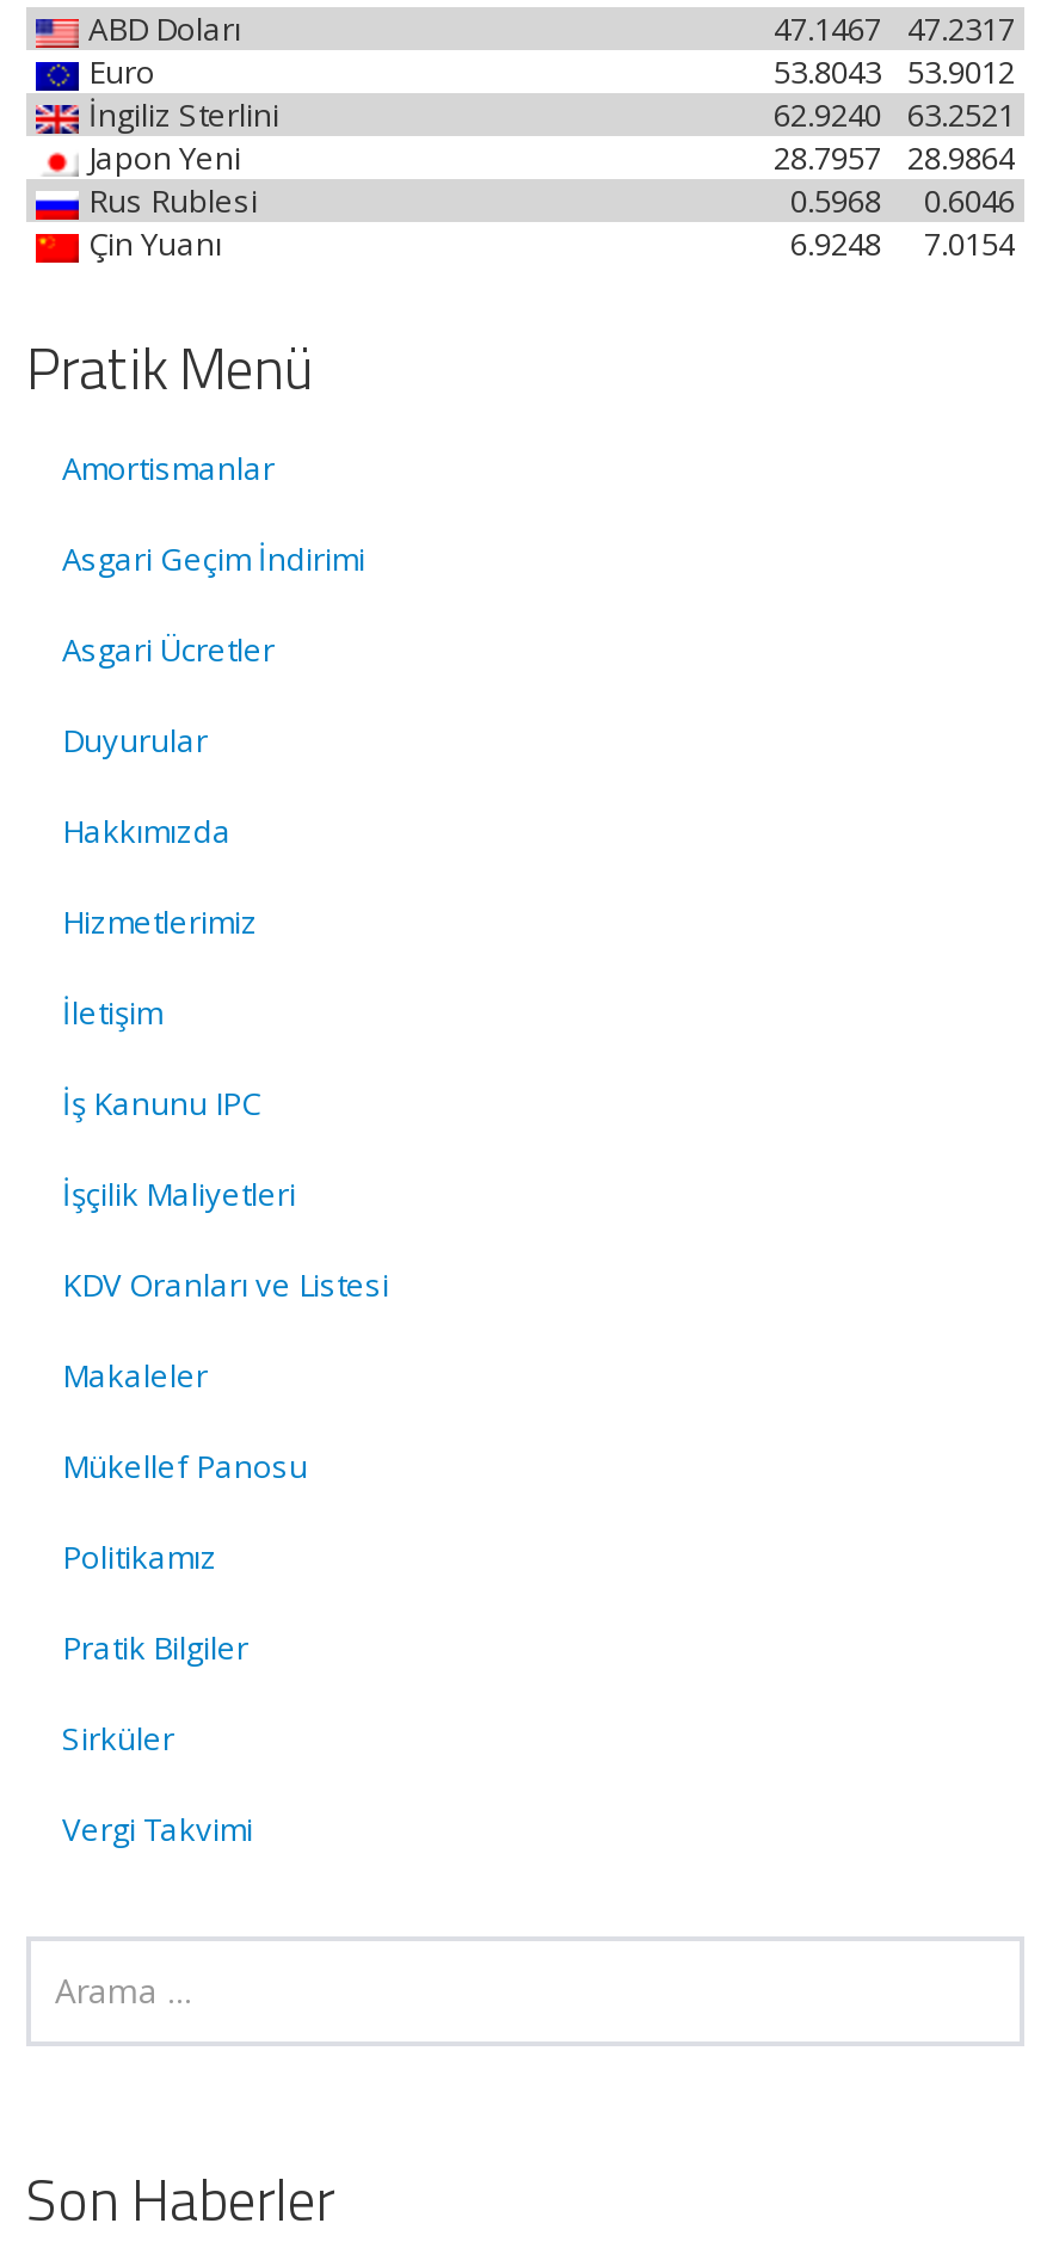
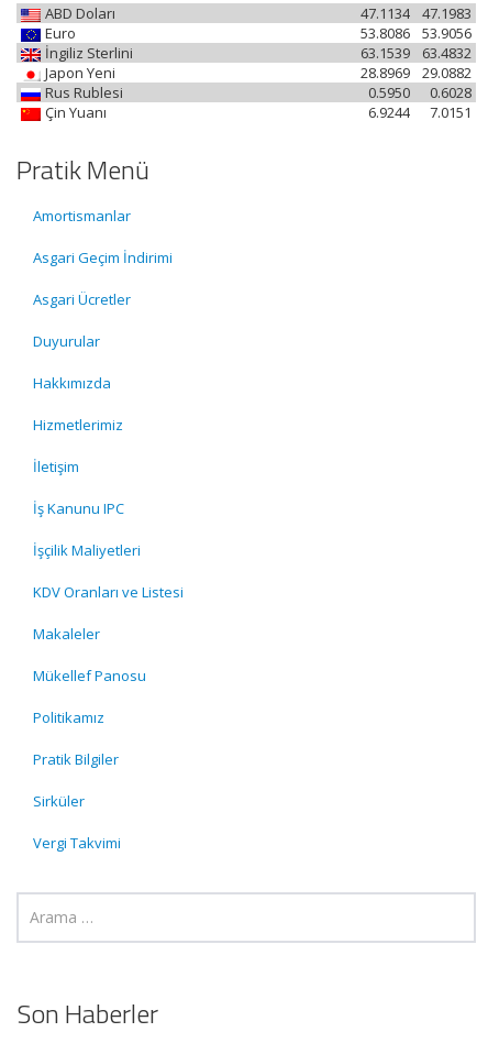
[774,7,881,50] 47.1467 -> [361,3,410,23] 47.1134
[907,7,1015,50] 47.2317 -> [422,3,472,23] 47.1983
[774,50,881,93] 53.8043 -> [361,23,410,43] 53.8086
[907,50,1015,93] 53.9012 -> [422,23,472,43] 53.9056
[774,93,881,136] 62.9240 -> [361,43,410,63] 63.1539
[907,93,1015,136] 63.2521 -> [422,43,472,63] 63.4832
[774,136,881,179] 28.7957 -> [361,63,410,83] 28.8969
[907,136,1015,179] 28.9864 -> [422,63,472,83] 29.0882
[790,179,881,222] 0.5968 -> [368,83,410,102] 0.5950
[924,179,1015,222] 0.6046 -> [430,83,472,102] 0.6028
[790,222,881,265] 6.9248 -> [368,102,410,122] 6.9244
[924,222,1015,265] 7.0154 -> [430,102,472,122] 7.0151

